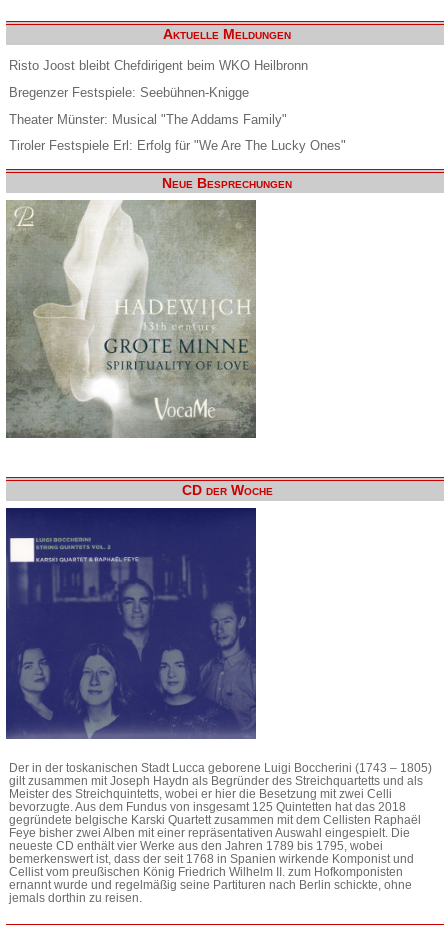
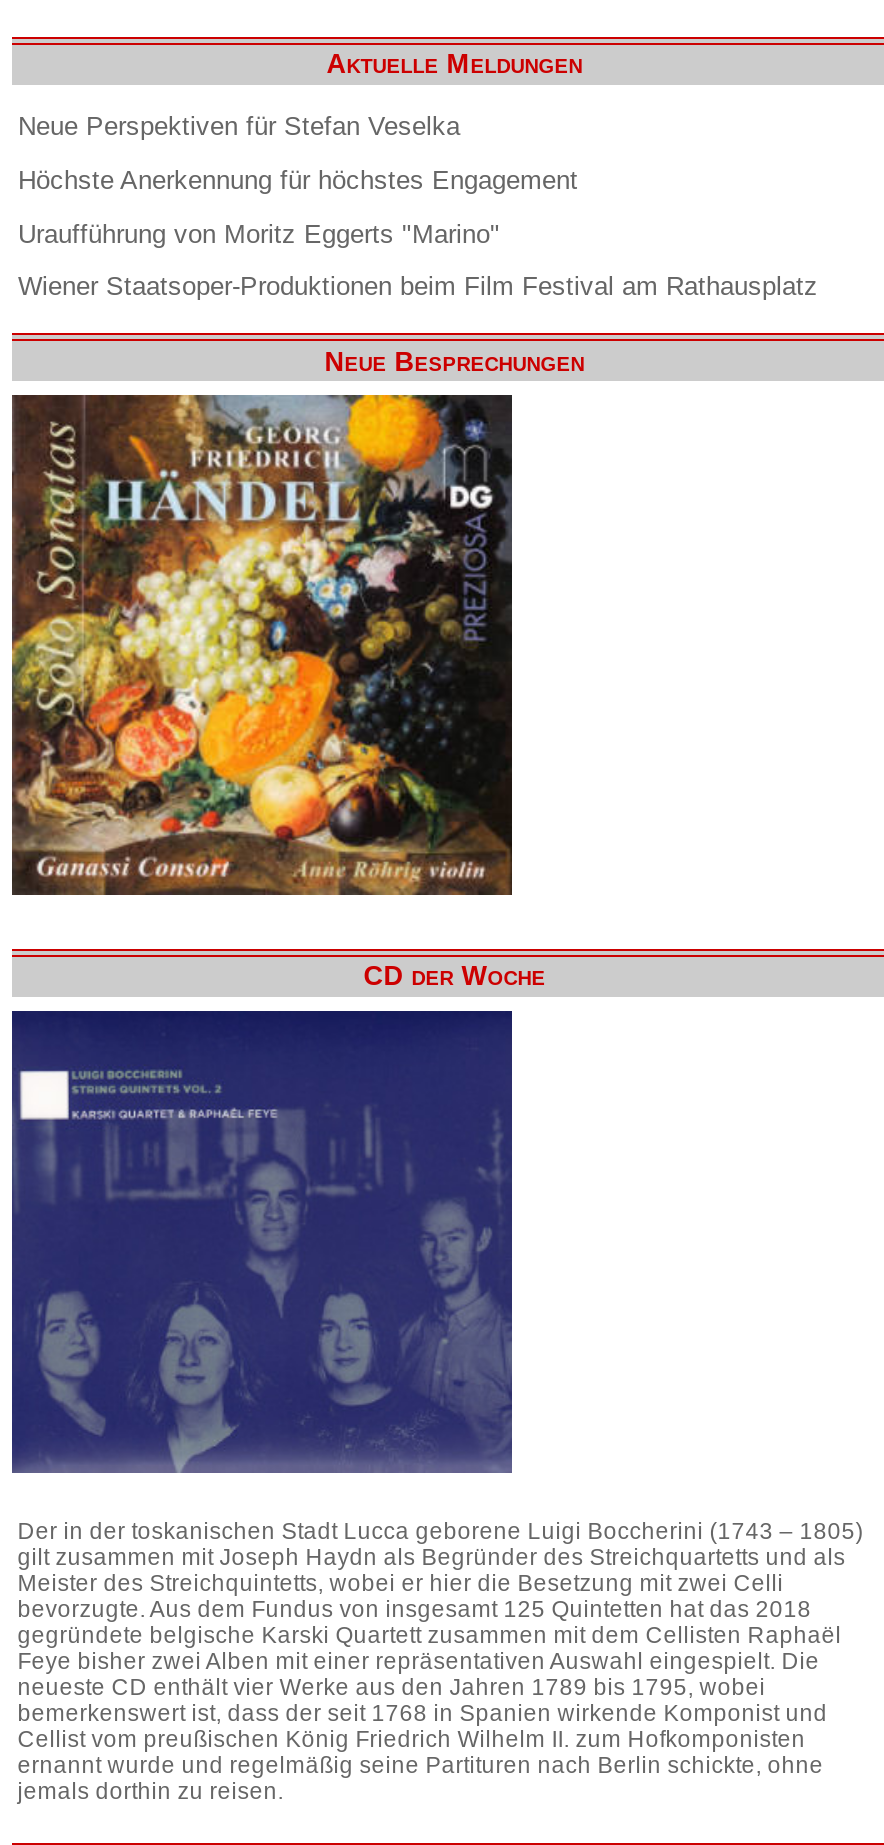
[9,58,308,73] Risto Joost bleibt Chefdirigent beim WKO Heilbronn -> [18,112,460,142] Neue Perspektiven für Stefan Veselka
[9,85,249,100] Bregenzer Festspiele: Seebühnen-Knigge -> [18,165,578,195] Höchste Anerkennung für höchstes Engagement
[9,112,287,127] Theater Münster: Musical "The Addams Family" -> [18,218,500,248] Uraufführung von Moritz Eggerts "Marino"
[9,138,346,153] Tiroler Festspiele Erl: Erfolg für "We Are The Lucky Ones" -> [18,272,818,302] Wiener Staatsoper-Produktionen beim Film Festival am Rathausplatz
[6,199,257,450] [image] -> [10,393,514,897] [image]

